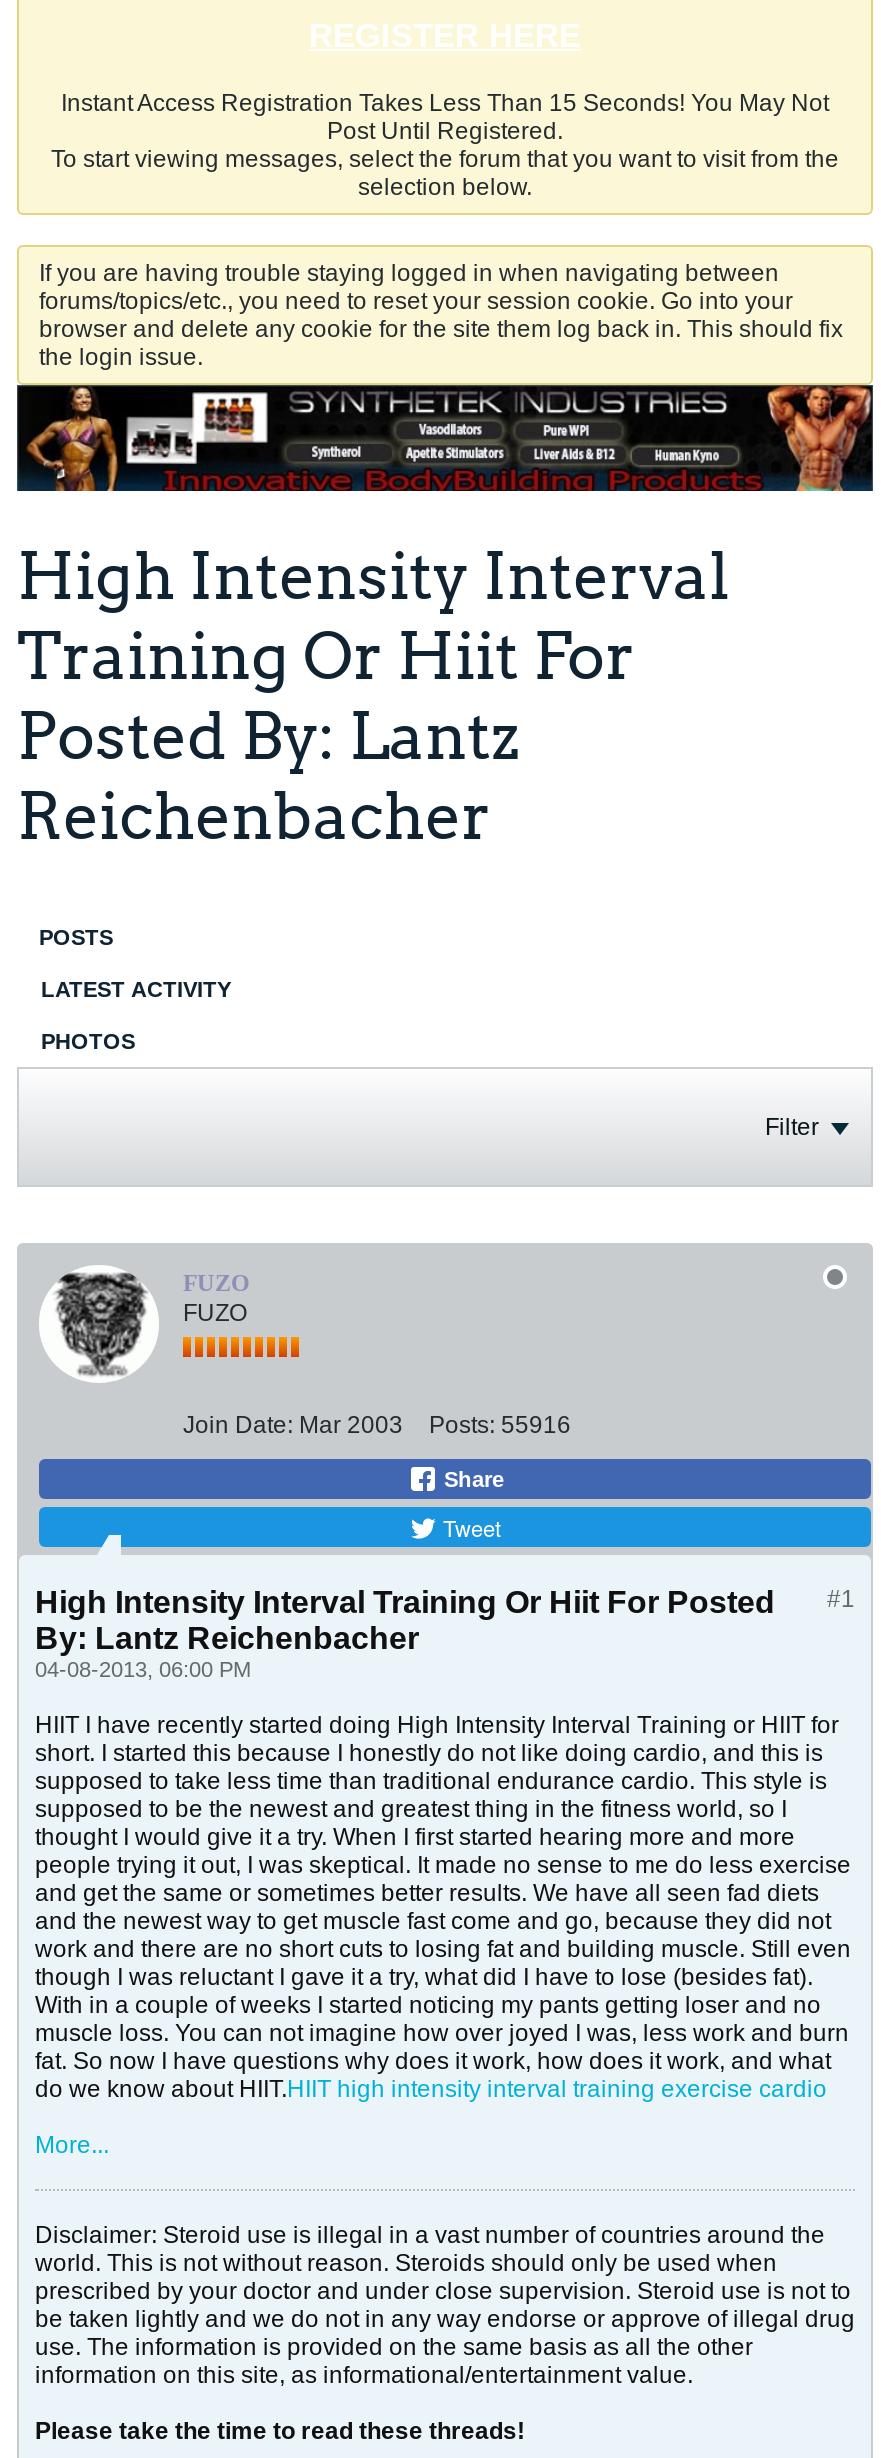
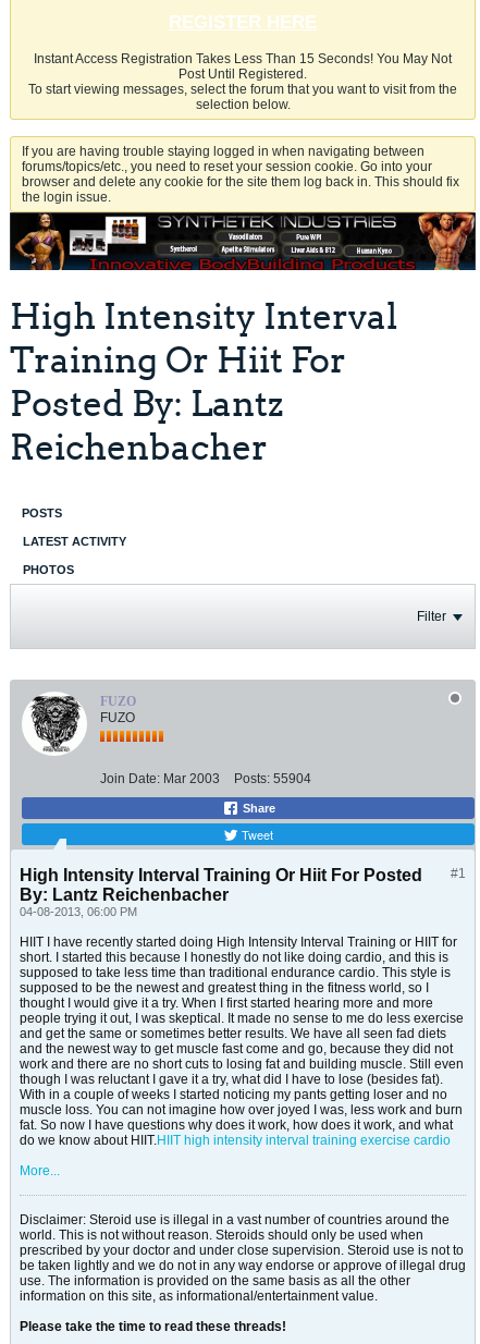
[183,1411,571,1439] Join Date: Mar 2003 Posts: 55916 -> [100,771,311,786] Join Date: Mar 2003 Posts: 55904

